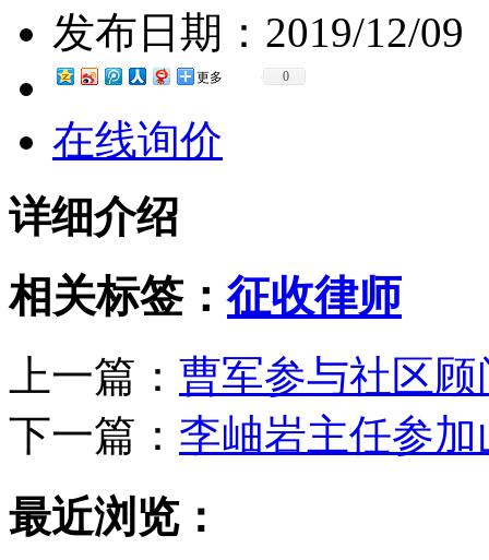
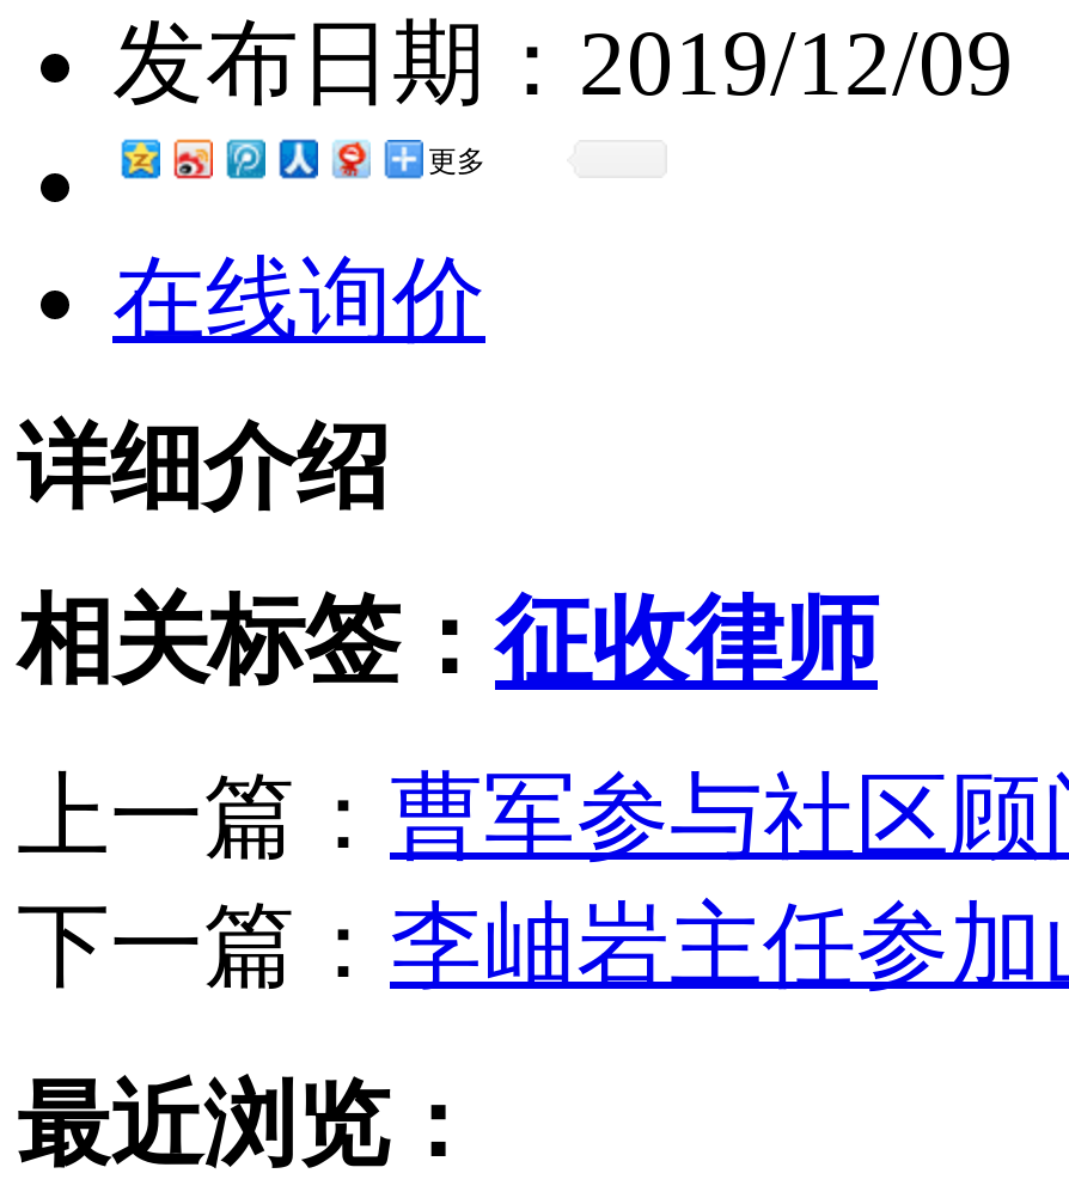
[282,69,289,84] 0 -> none

